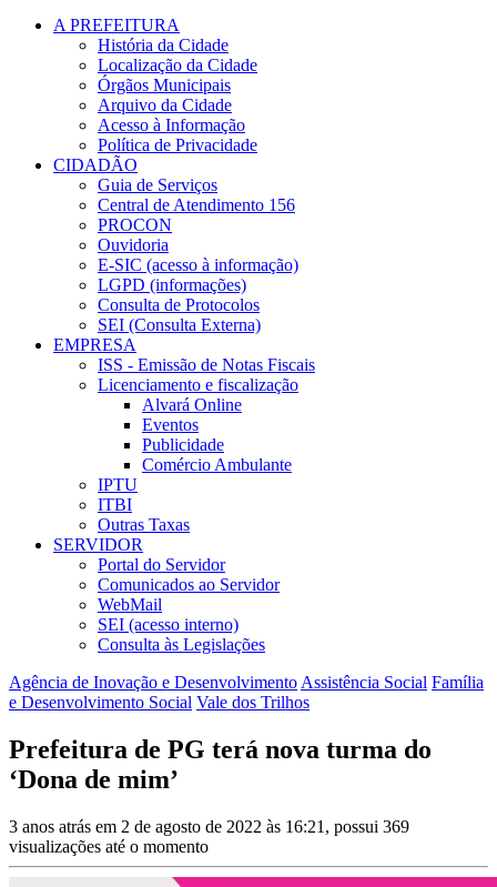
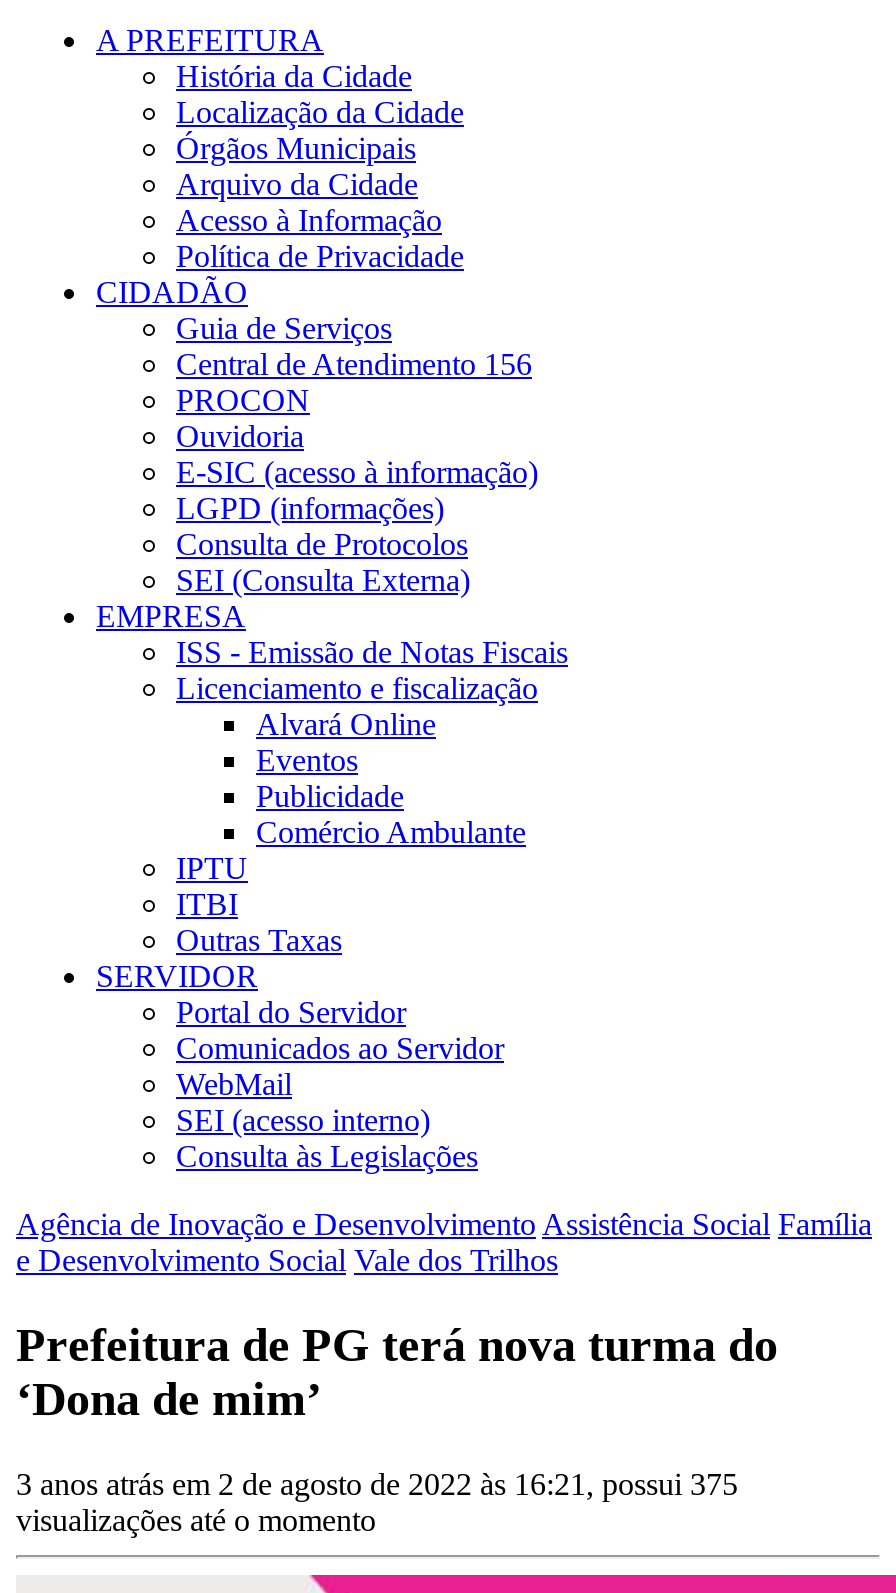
[9,817,409,836] 3 anos atrás em 2 de agosto de 2022 às 16:21, possui 369 -> [16,1467,738,1501] 3 anos atrás em 2 de agosto de 2022 às 16:21, possui 375

